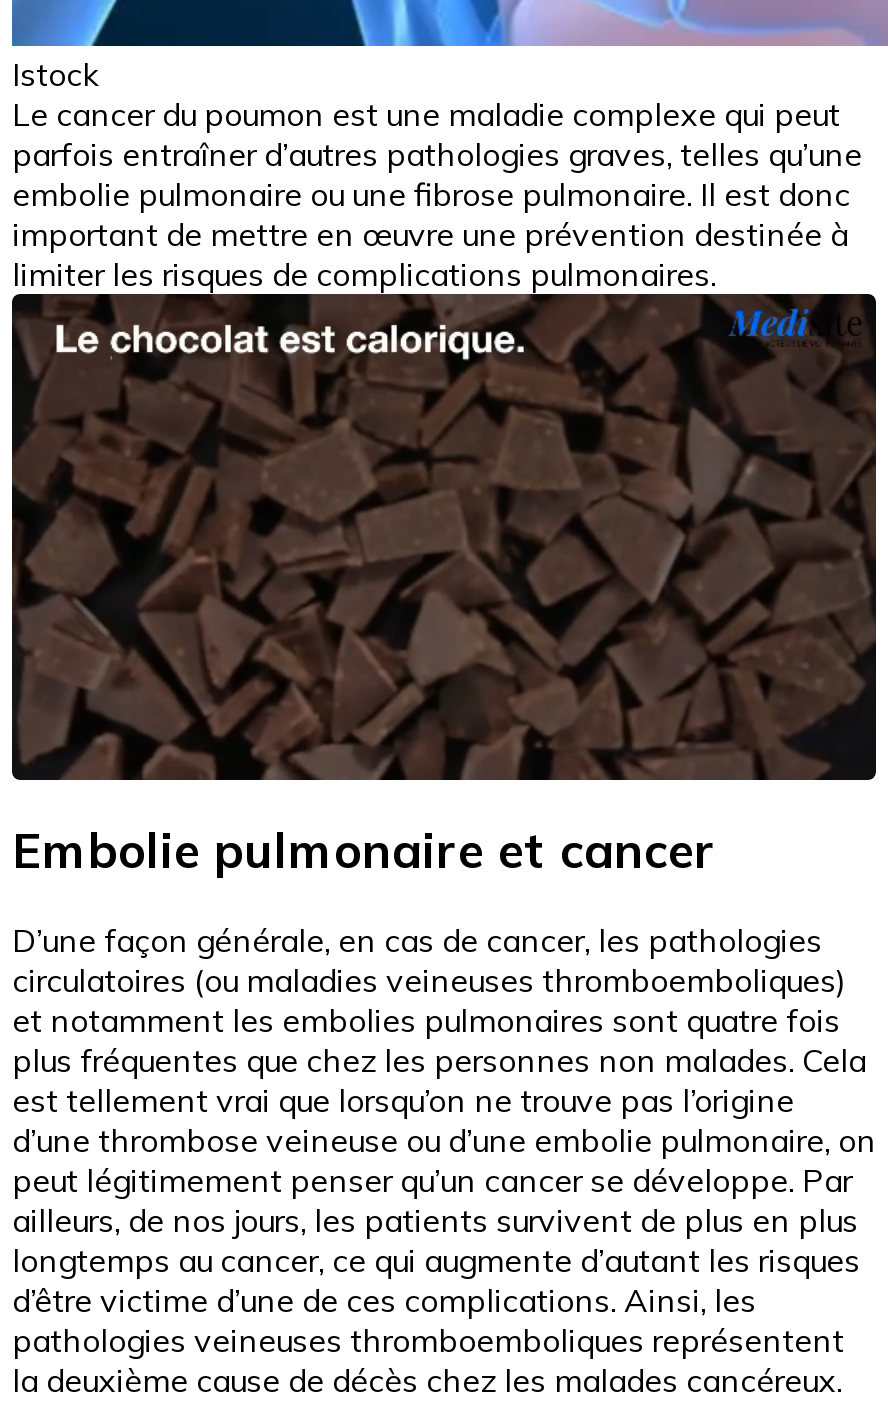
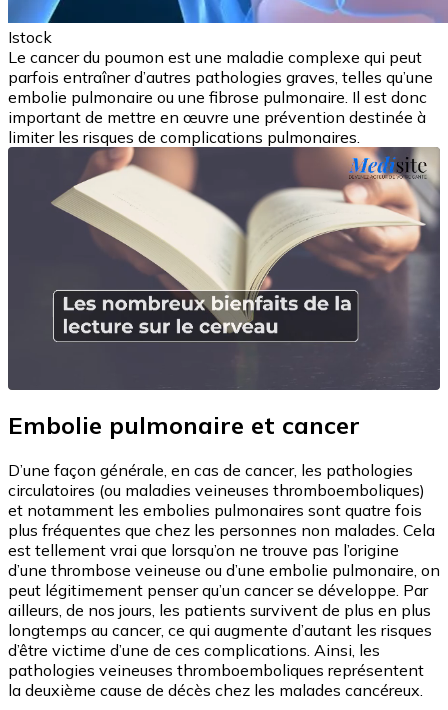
[12,294,878,780] [image] -> [8,146,441,390] [image]

